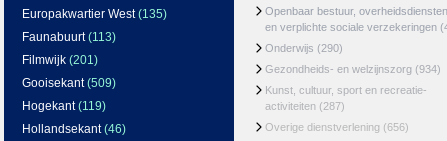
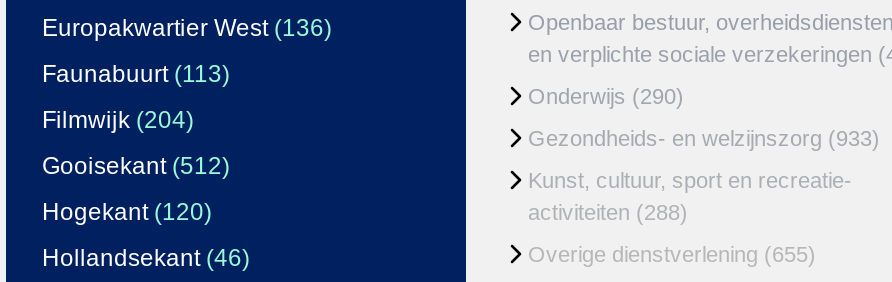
[22,7,167,21] Europakwartier West (135) -> [42,14,332,42] Europakwartier West (136)
[22,53,98,67] Filmwijk (201) -> [42,106,194,134] Filmwijk (204)
[265,63,441,75] Gezondheids- en welzijnszorg (934) -> [528,126,880,150] Gezondheids- en welzijnszorg (933)
[22,76,116,90] Gooisekant (509) -> [42,152,230,180] Gooisekant (512)
[22,99,106,113] Hogekant (119) -> [42,198,212,226] Hogekant (120)
[265,100,345,112] activiteiten (287) -> [528,200,688,224] activiteiten (288)
[265,121,409,133] Overige dienstverlening (656) -> [528,242,816,266] Overige dienstverlening (655)

